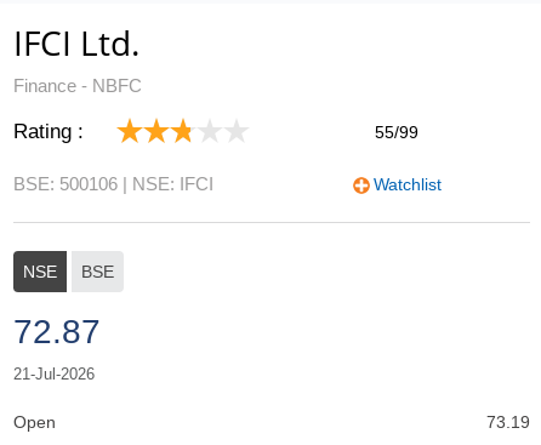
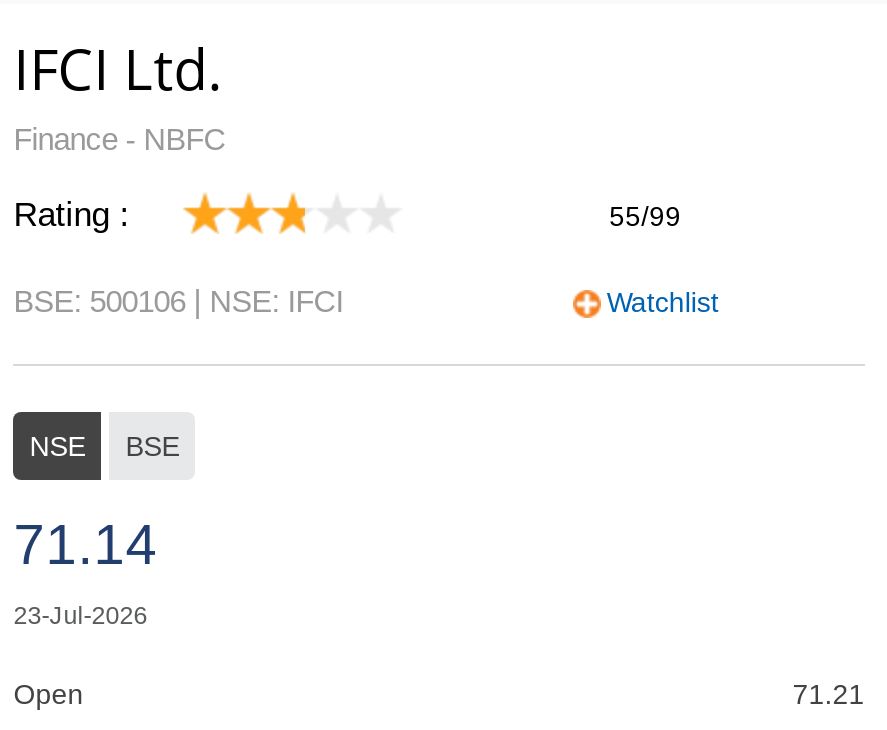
[14,313,101,383] 72.87 | 21-Jul-2026 -> [13,514,157,630] 71.14 | 23-Jul-2026
[486,412,530,432] 73.19 -> [793,678,865,710] 71.21

